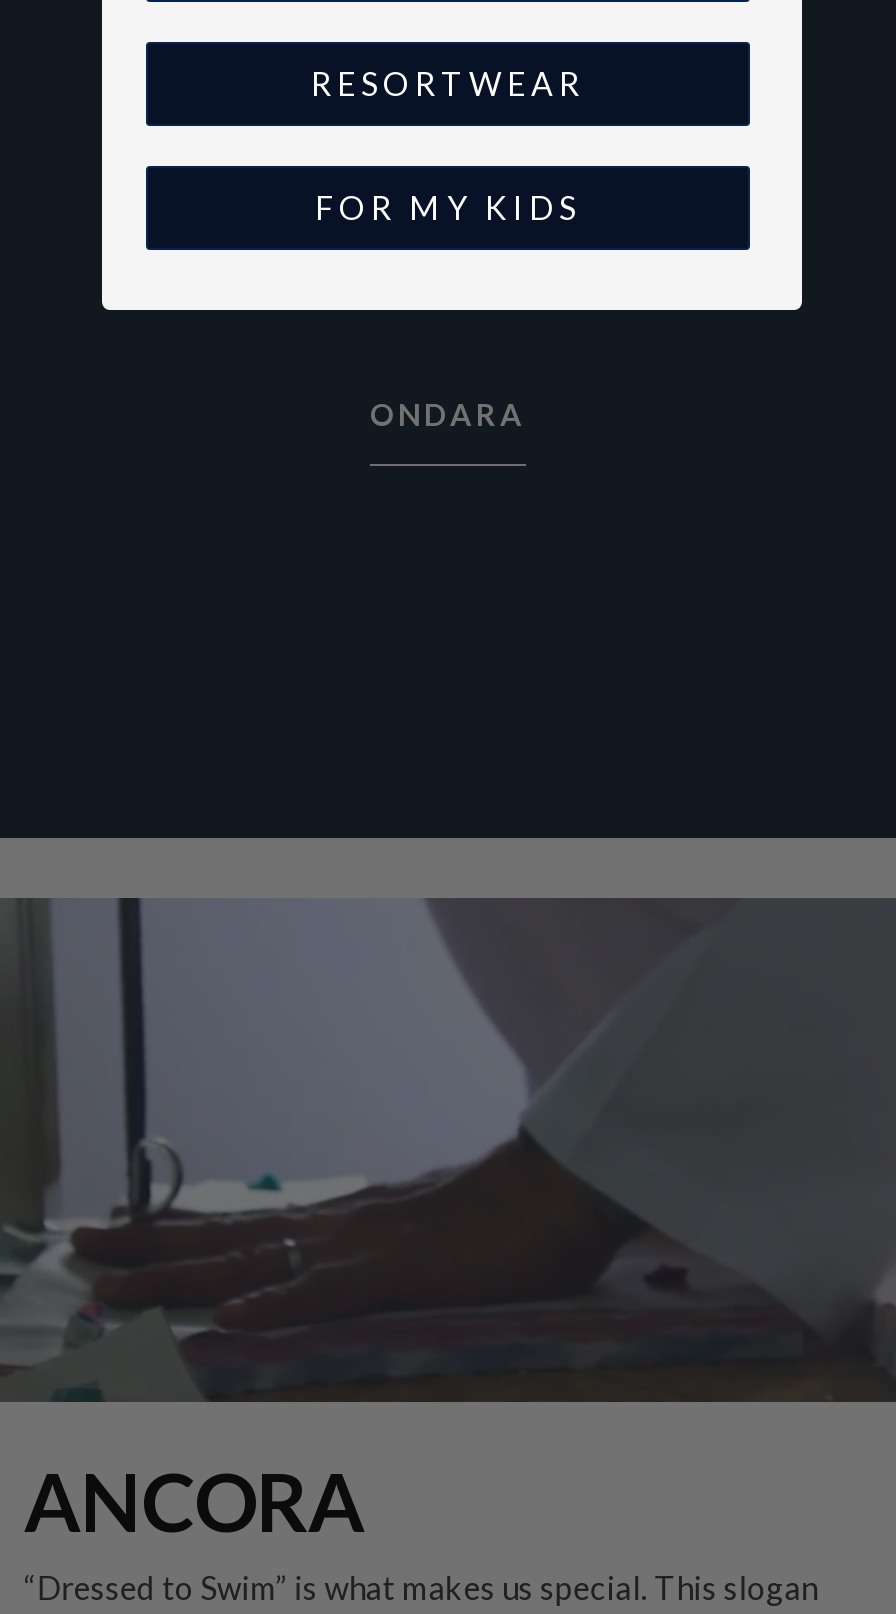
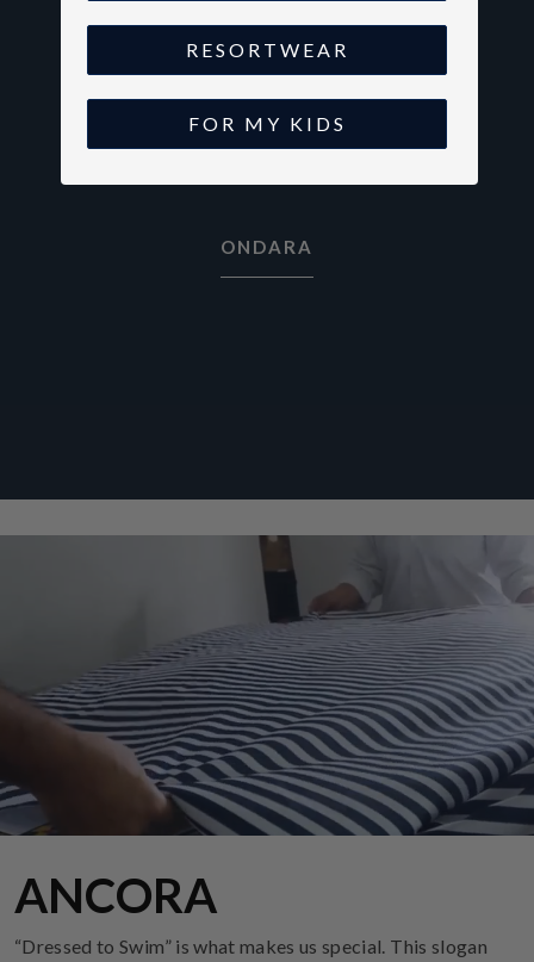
[6,900,890,1402] [image] -> [4,536,530,834] [image]

